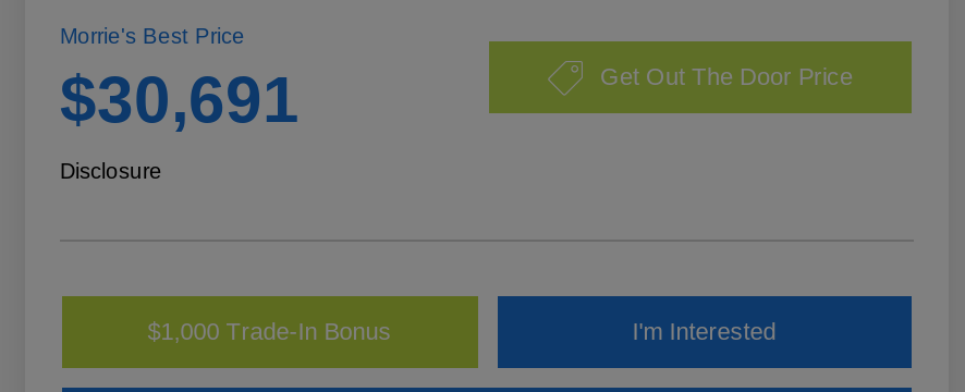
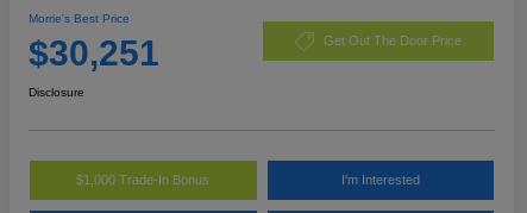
[60,62,300,134] $30,691 -> [29,33,159,72] $30,251

